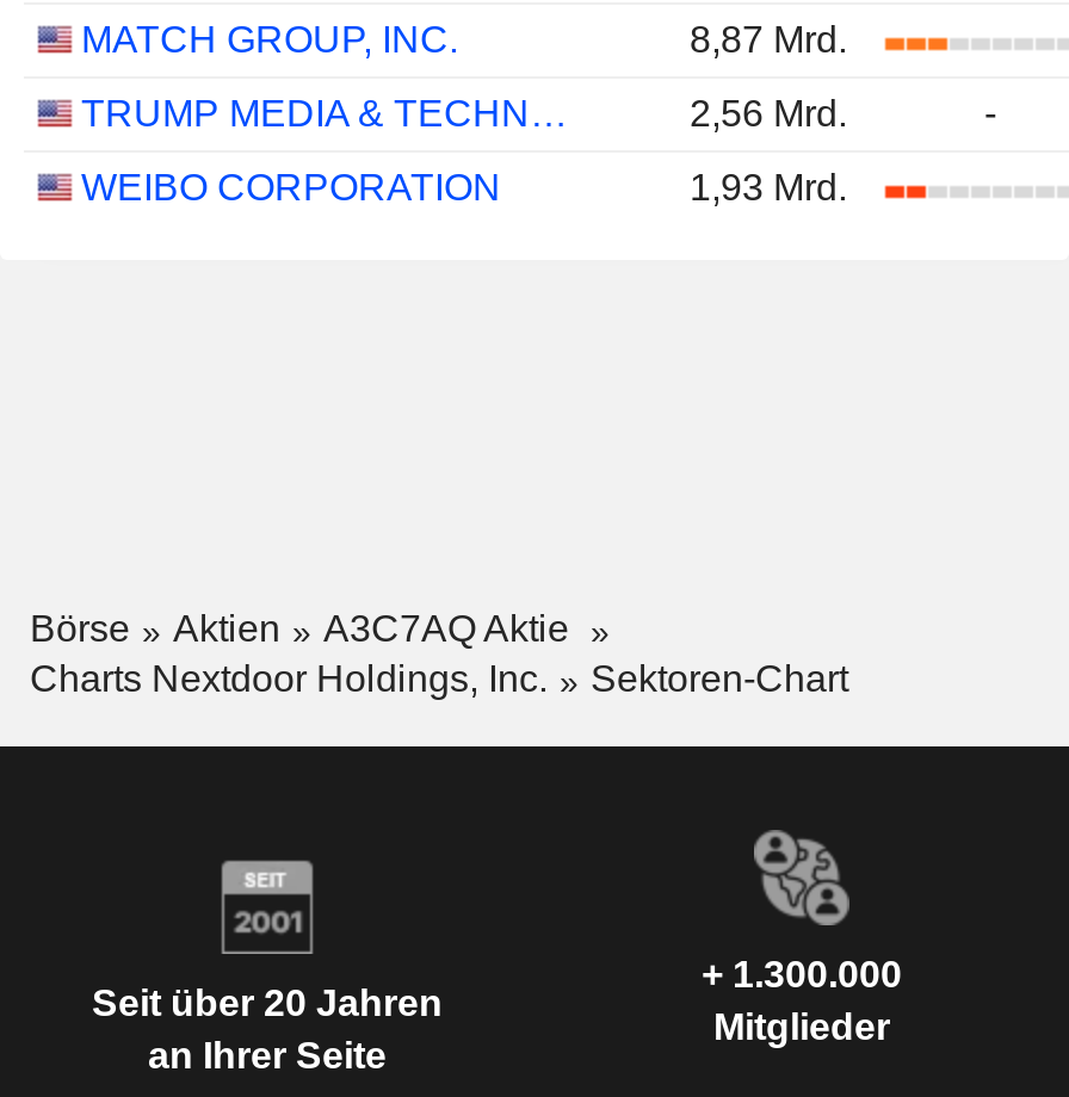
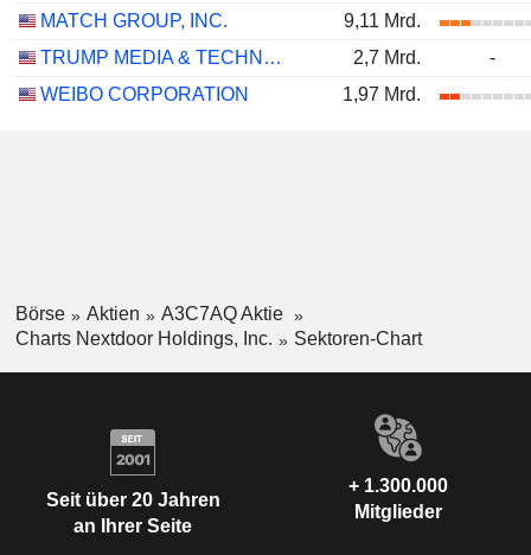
[690,19,847,60] 8,87 Mrd. -> [344,11,421,31] 9,11 Mrd.
[690,93,847,134] 2,56 Mrd. -> [353,47,421,68] 2,7 Mrd.
[690,167,847,207] 1,93 Mrd. -> [343,84,421,104] 1,97 Mrd.

